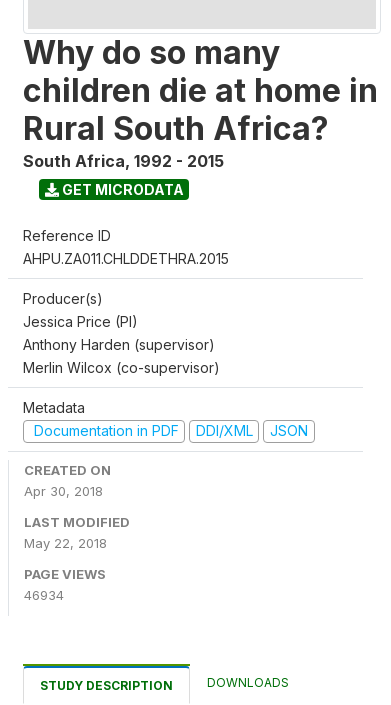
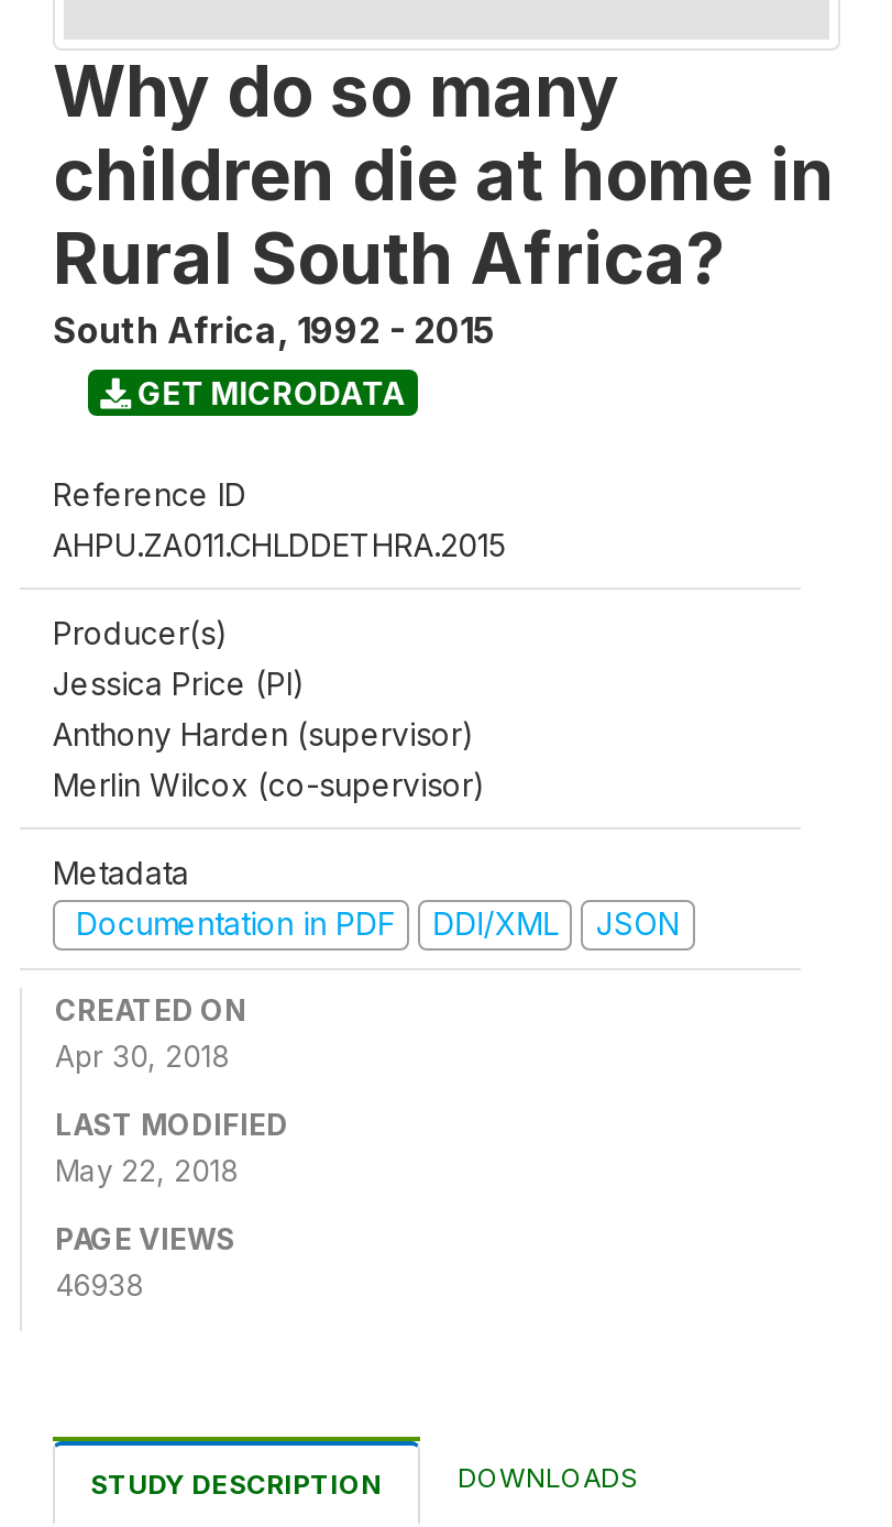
[24,586,64,602] 46934 -> [55,1266,143,1301] 46938

